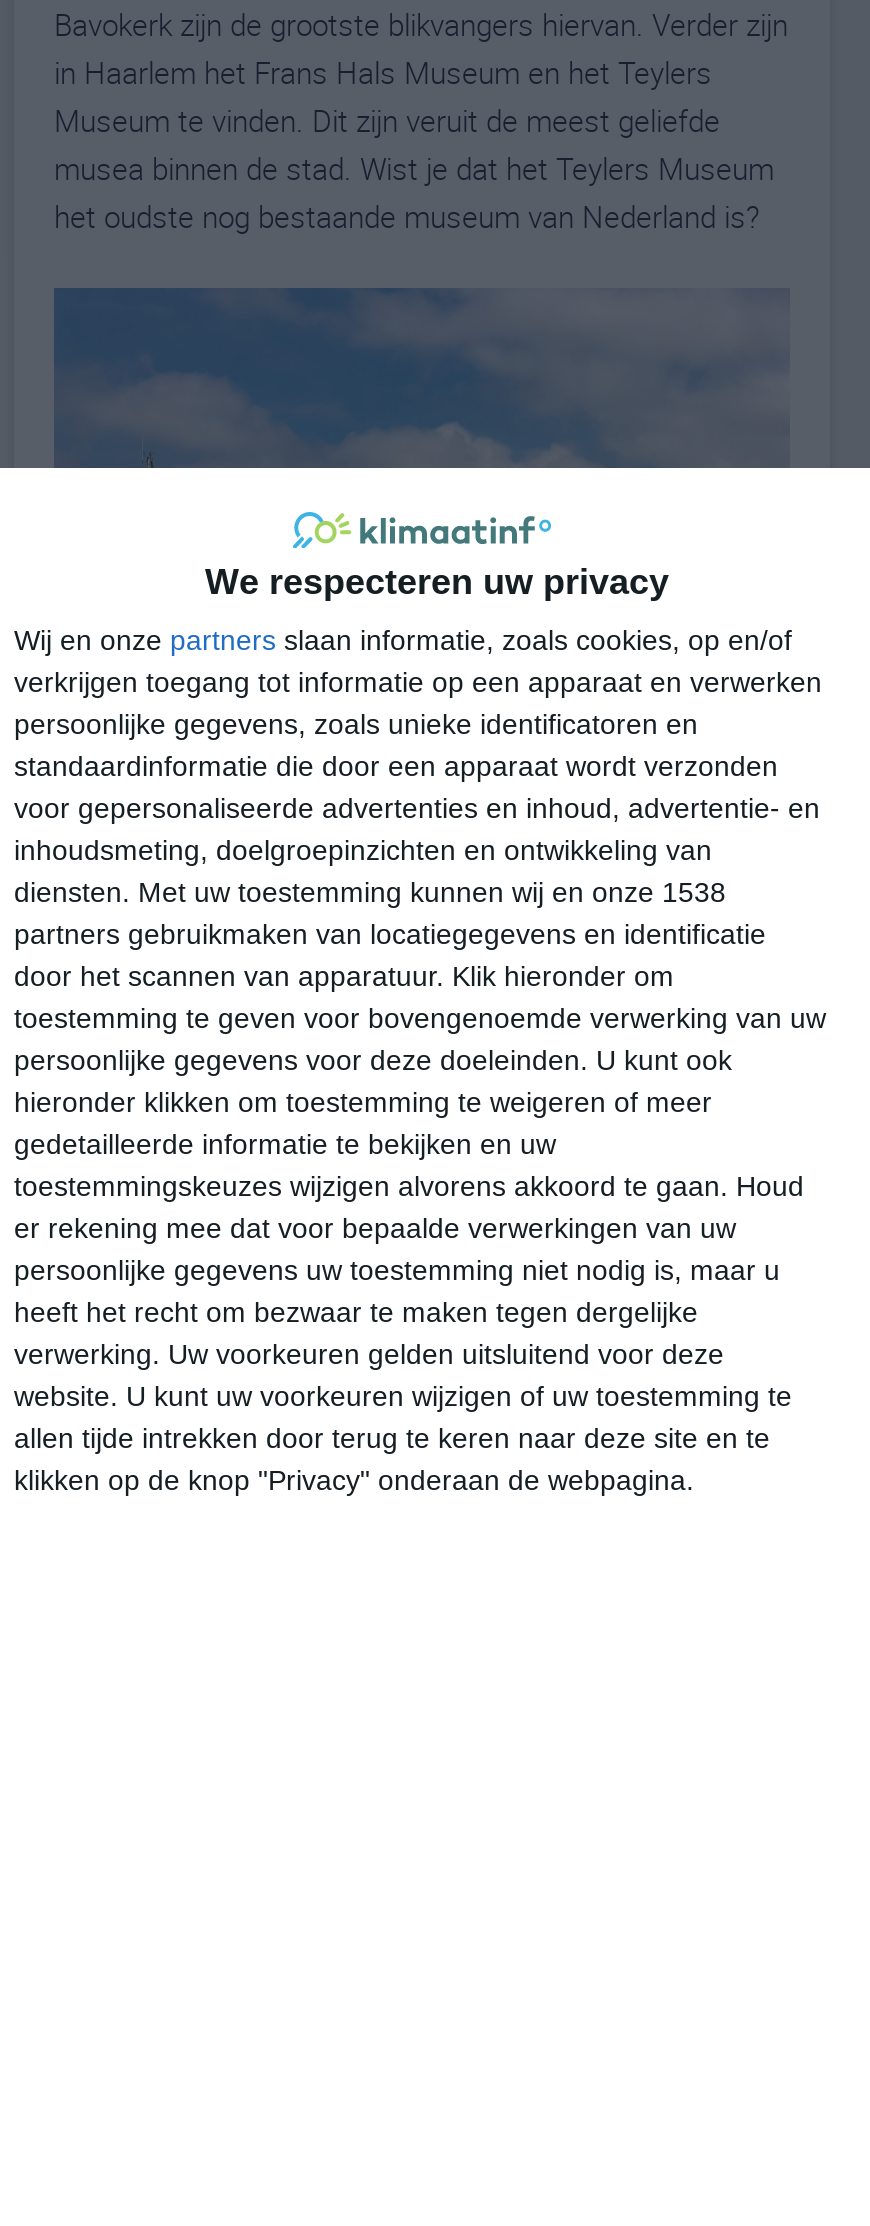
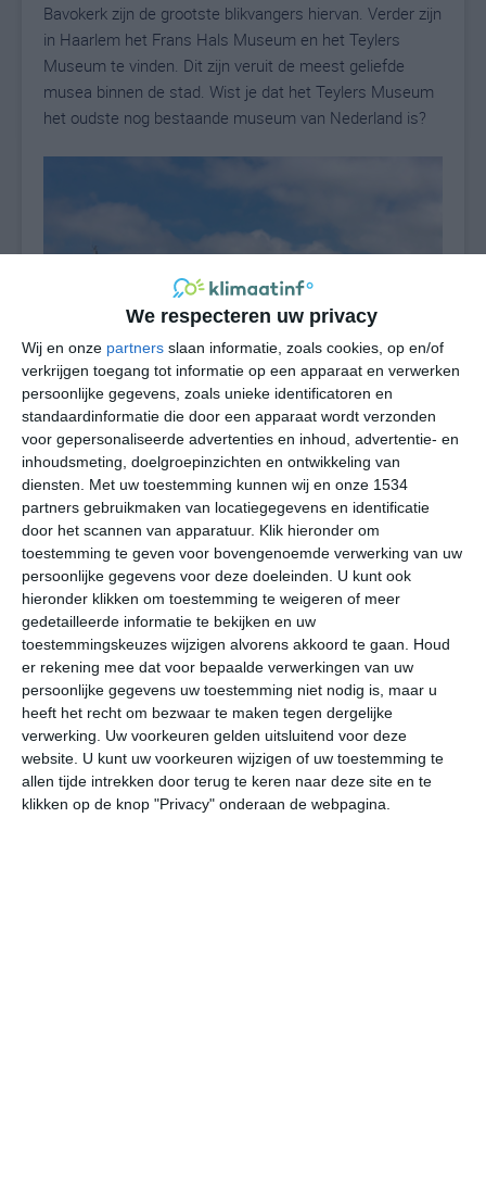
[14,877,726,909] diensten. Met uw toestemming kunnen wij en onze 1538 -> [22,476,408,494] diensten. Met uw toestemming kunnen wij en onze 1534

